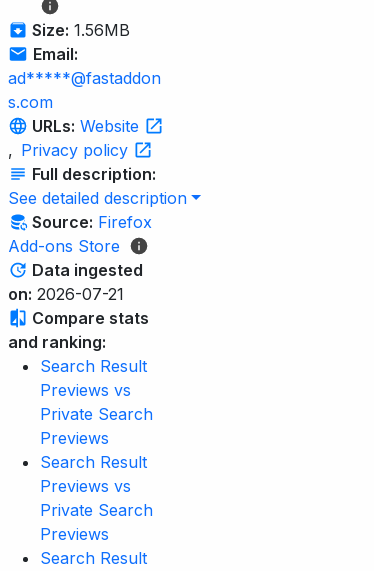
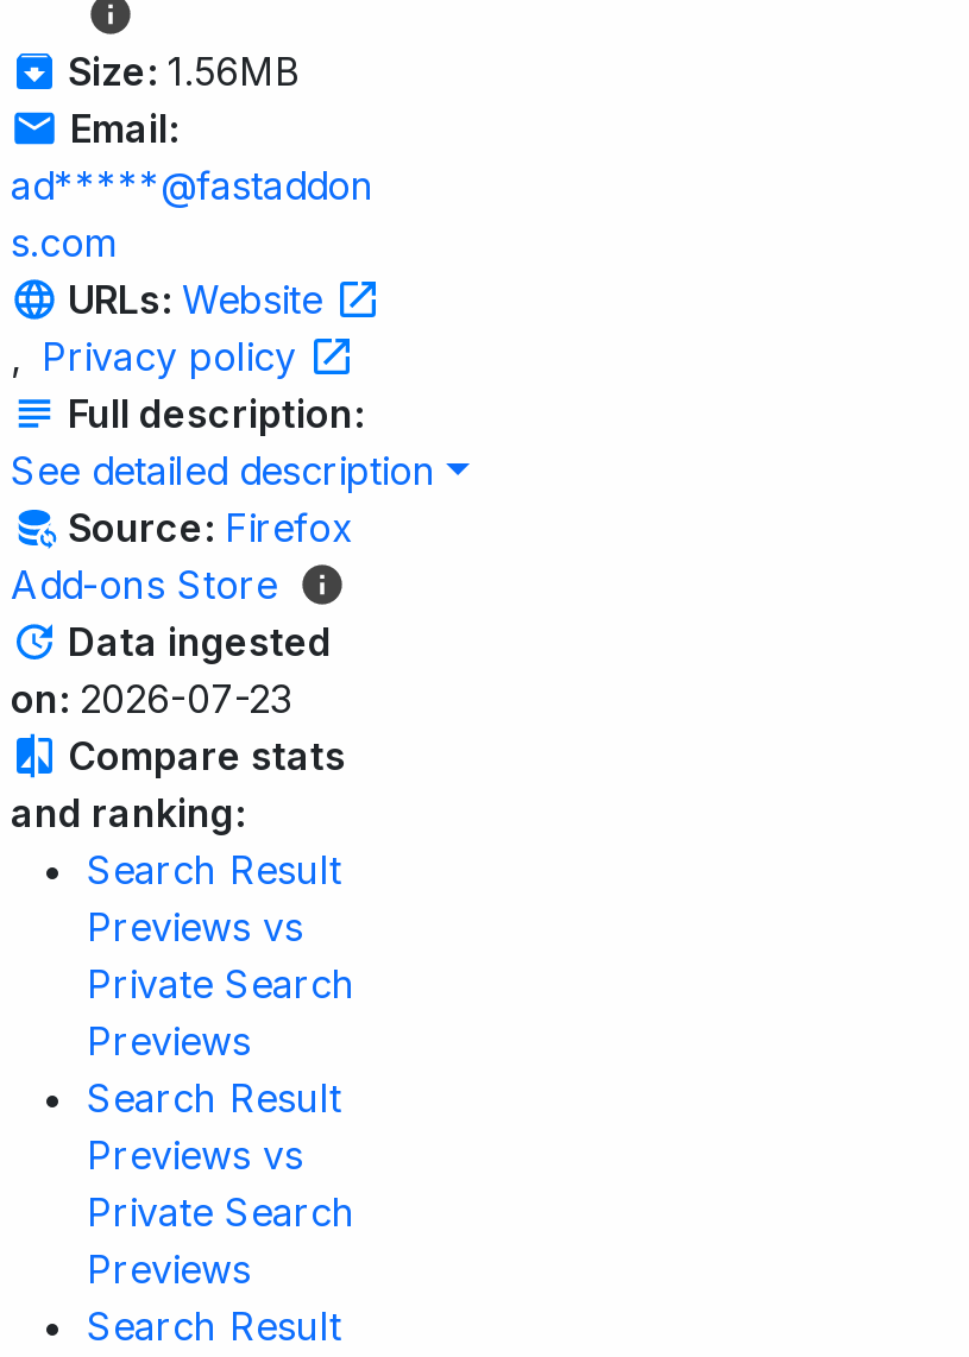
[8,284,124,304] on: 2026-07-21 -> [11,675,291,722] on: 2026-07-23

